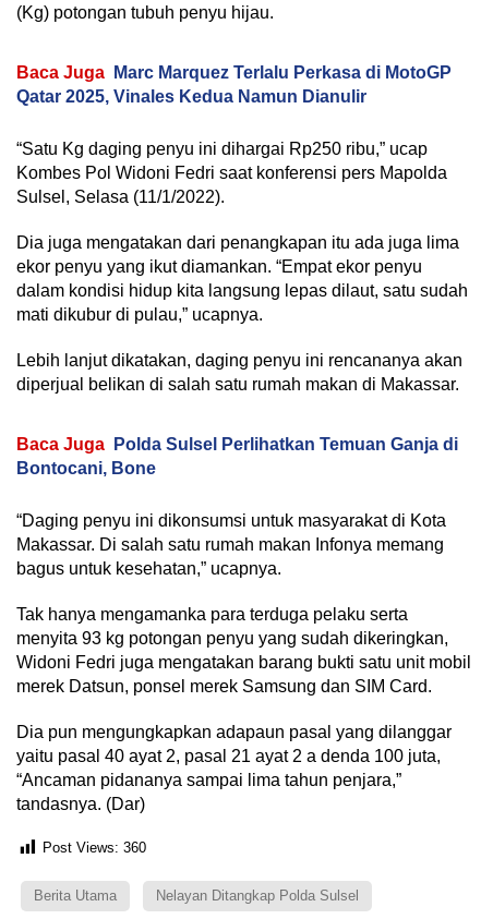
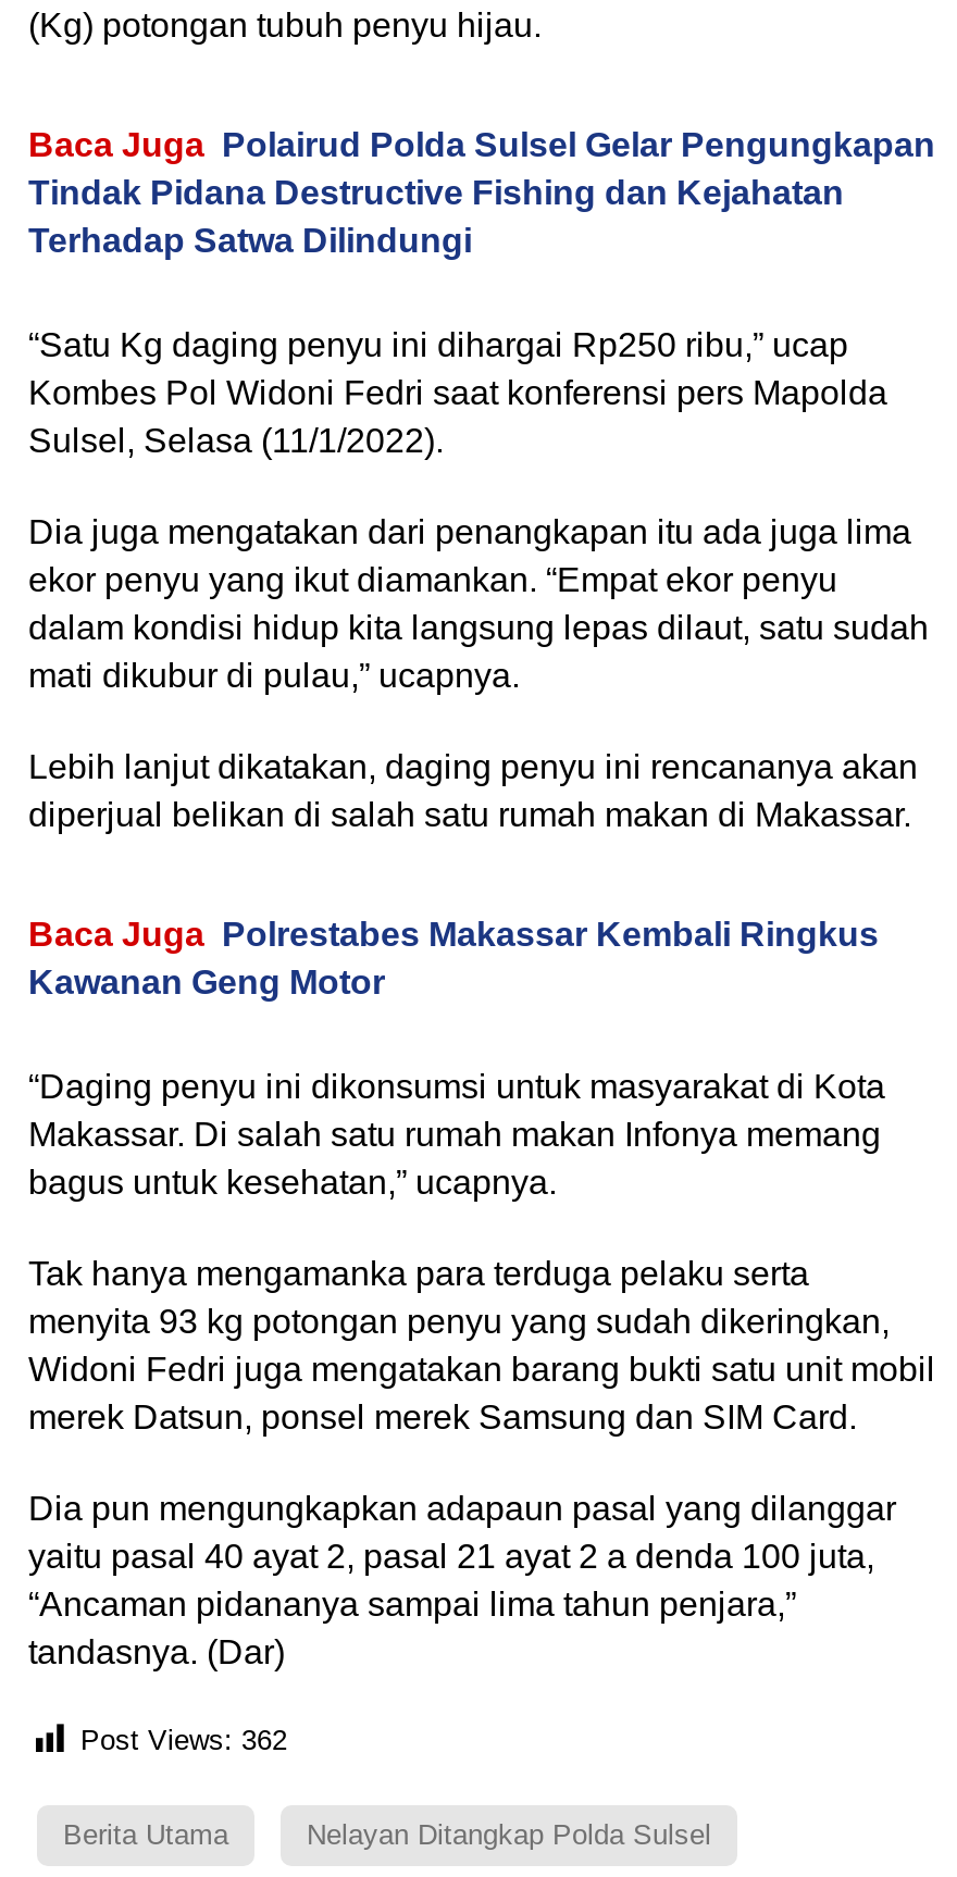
[16,63,452,106] Baca Juga Marc Marquez Terlalu Perkasa di MotoGP | Qatar 2025, Vinales Kedua Namun Dianulir -> [28,126,935,258] Baca Juga Polairud Polda Sulsel Gelar Pengungkapan | Tindak Pidana Destructive Fishing dan Kejahatan | Terhadap Satwa Dilindungi
[16,435,458,477] Baca Juga Polda Sulsel Perlihatkan Temuan Ganja di | Bontocani, Bone -> [28,915,879,1000] Baca Juga Polrestabes Makassar Kembali Ringkus | Kawanan Geng Motor
[43,840,146,856] Post Views: 360 -> [80,1723,287,1756] Post Views: 362

